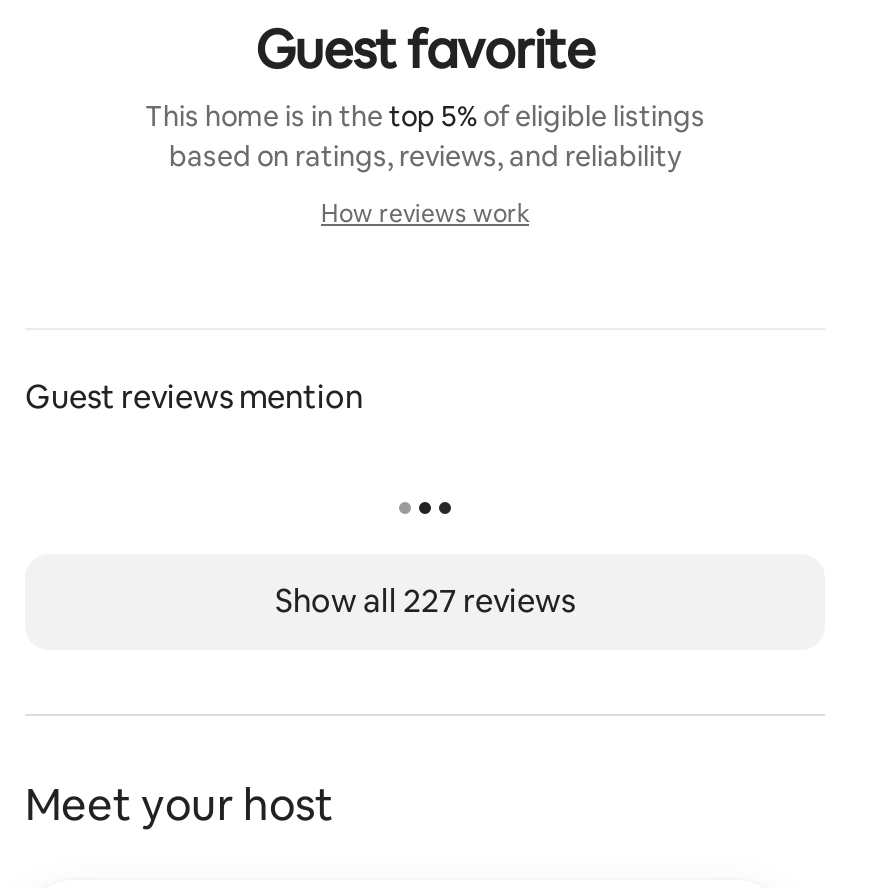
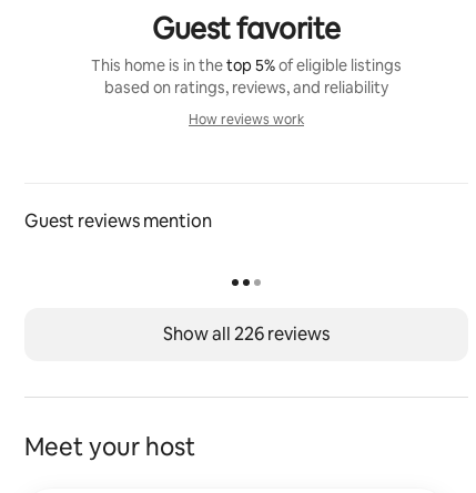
[275,580,575,622] Show all 227 reviews -> [163,322,330,346] Show all 226 reviews

